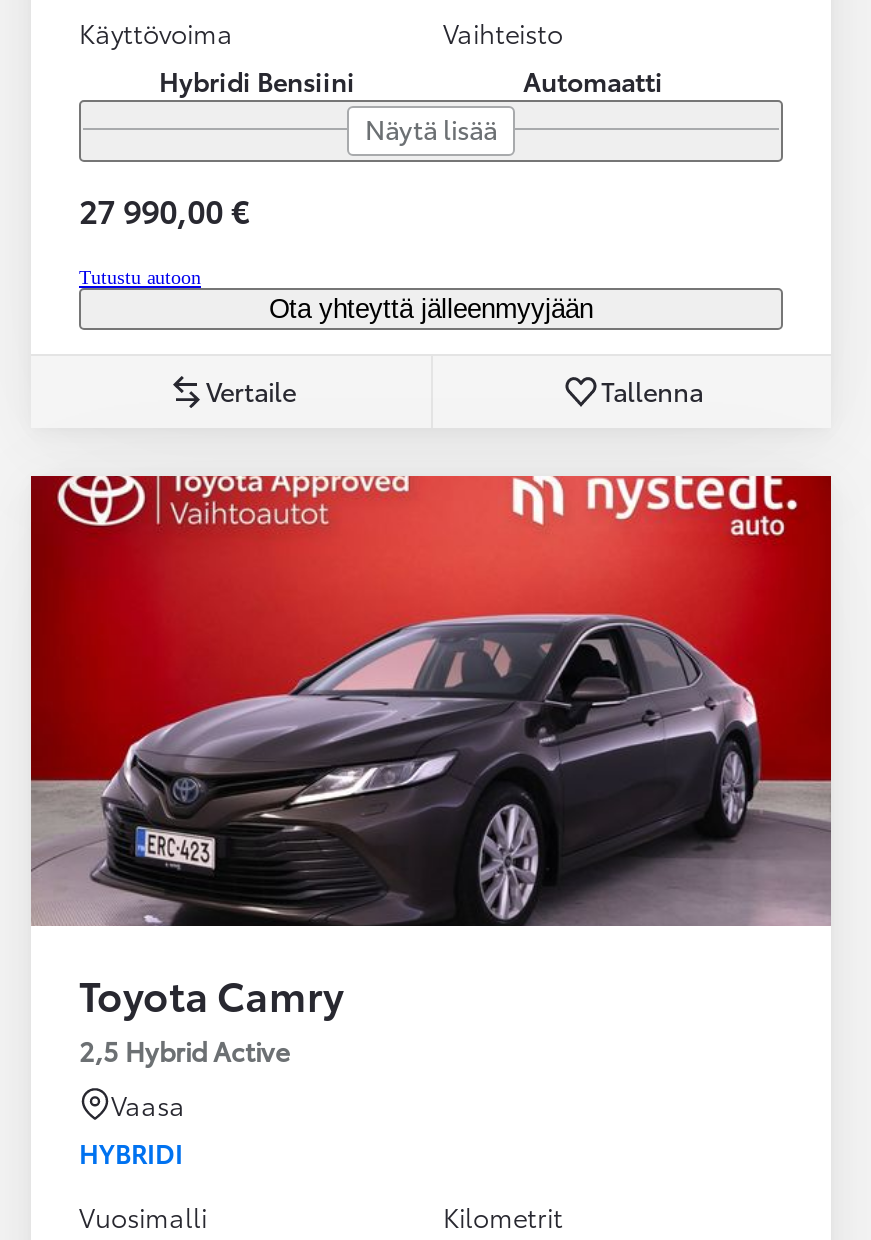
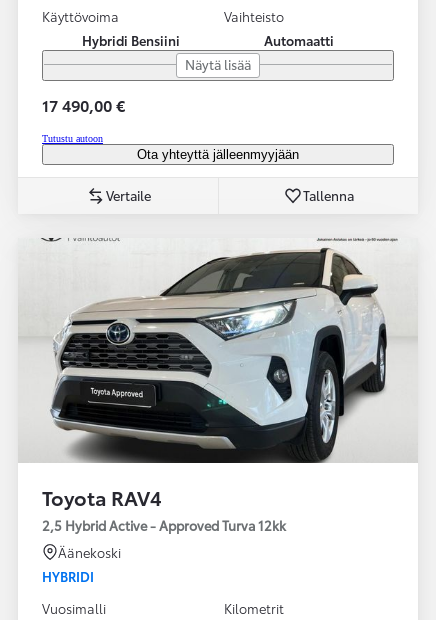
[79,186,249,232] 27 990,00 € -> [42,93,125,116] 17 490,00 €
[29,474,833,1068] [image] | Toyota Camry | 2,5 Hybrid Active -> [18,237,418,534] [image] | Toyota RAV4 | 2,5 Hybrid Active - Approved Turva 12kk
[111,1086,185,1122] Vaasa -> [58,543,121,561] Äänekoski

